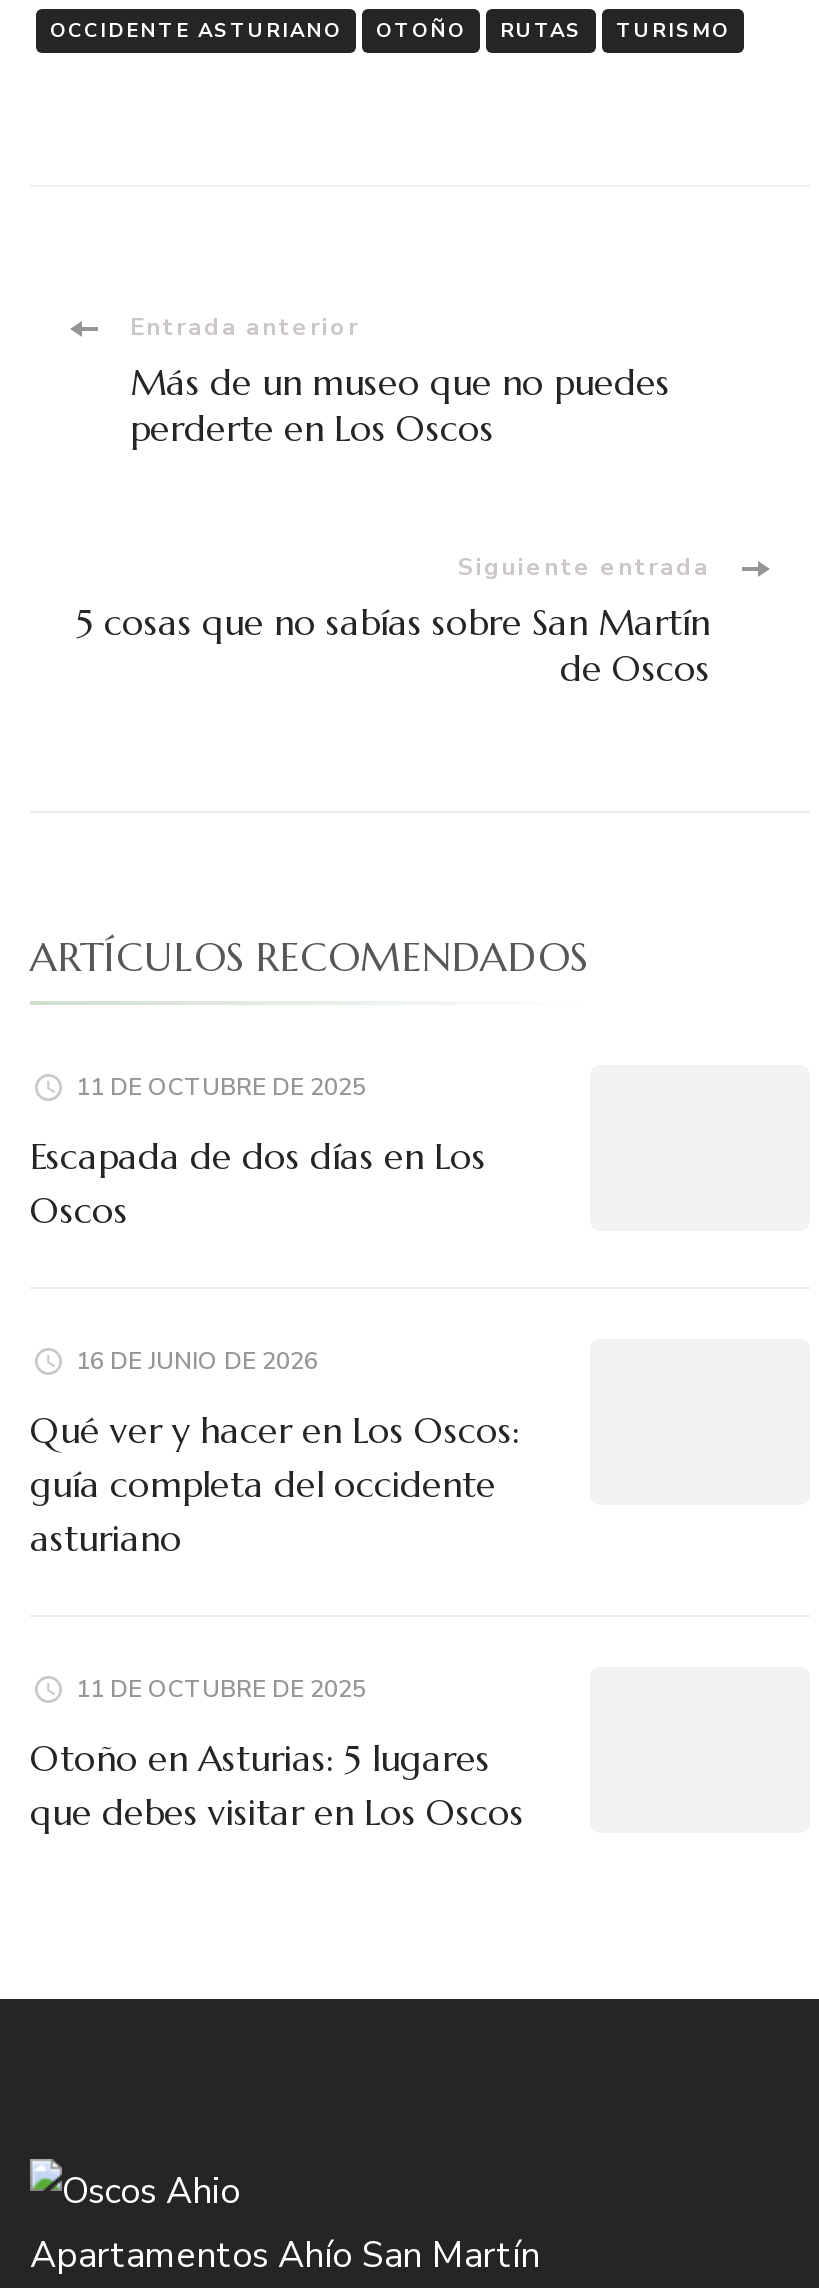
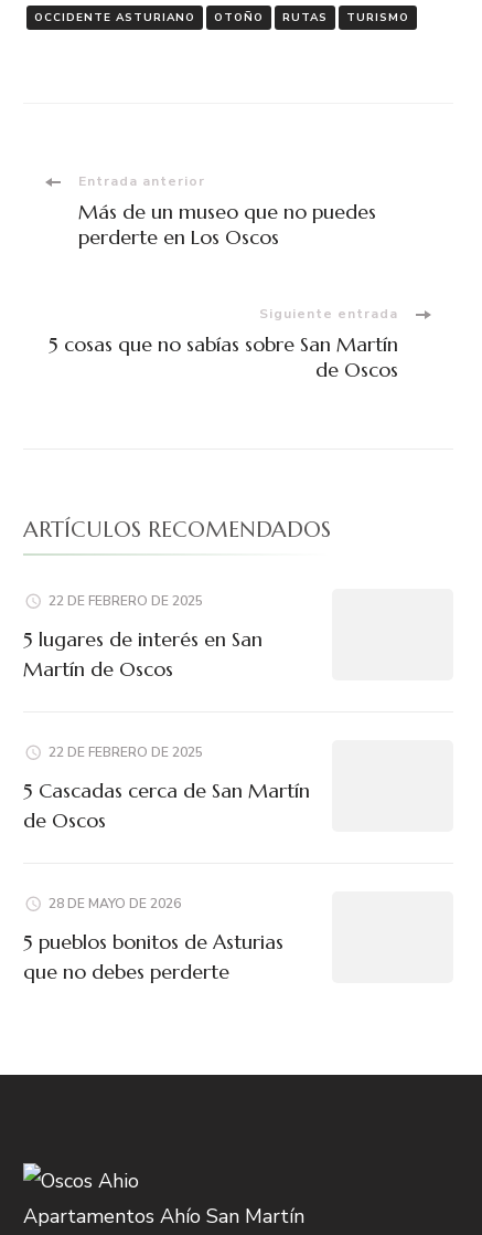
[76,1071,366,1103] 11 DE OCTUBRE DE 2025 -> [49,592,203,610] 22 DE FEBRERO DE 2025
[30,1133,486,1233] Escapada de dos días en Los | Oscos -> [23,626,263,682] 5 lugares de interés en San | Martín de Oscos
[76,1345,318,1377] 16 DE JUNIO DE 2026 -> [49,743,203,761] 22 DE FEBRERO DE 2025
[30,1407,520,1561] Qué ver y hacer en Los Oscos: | guía completa del occidente | asturiano -> [23,777,310,833] 5 Cascadas cerca de San Martín | de Oscos
[76,1672,366,1704] 11 DE OCTUBRE DE 2025 -> [49,894,181,912] 28 DE MAYO DE 2026
[30,1734,524,1834] Otoño en Asturias: 5 lugares | que debes visitar en Los Oscos -> [23,929,283,984] 5 pueblos bonitos de Asturias | que no debes perderte

